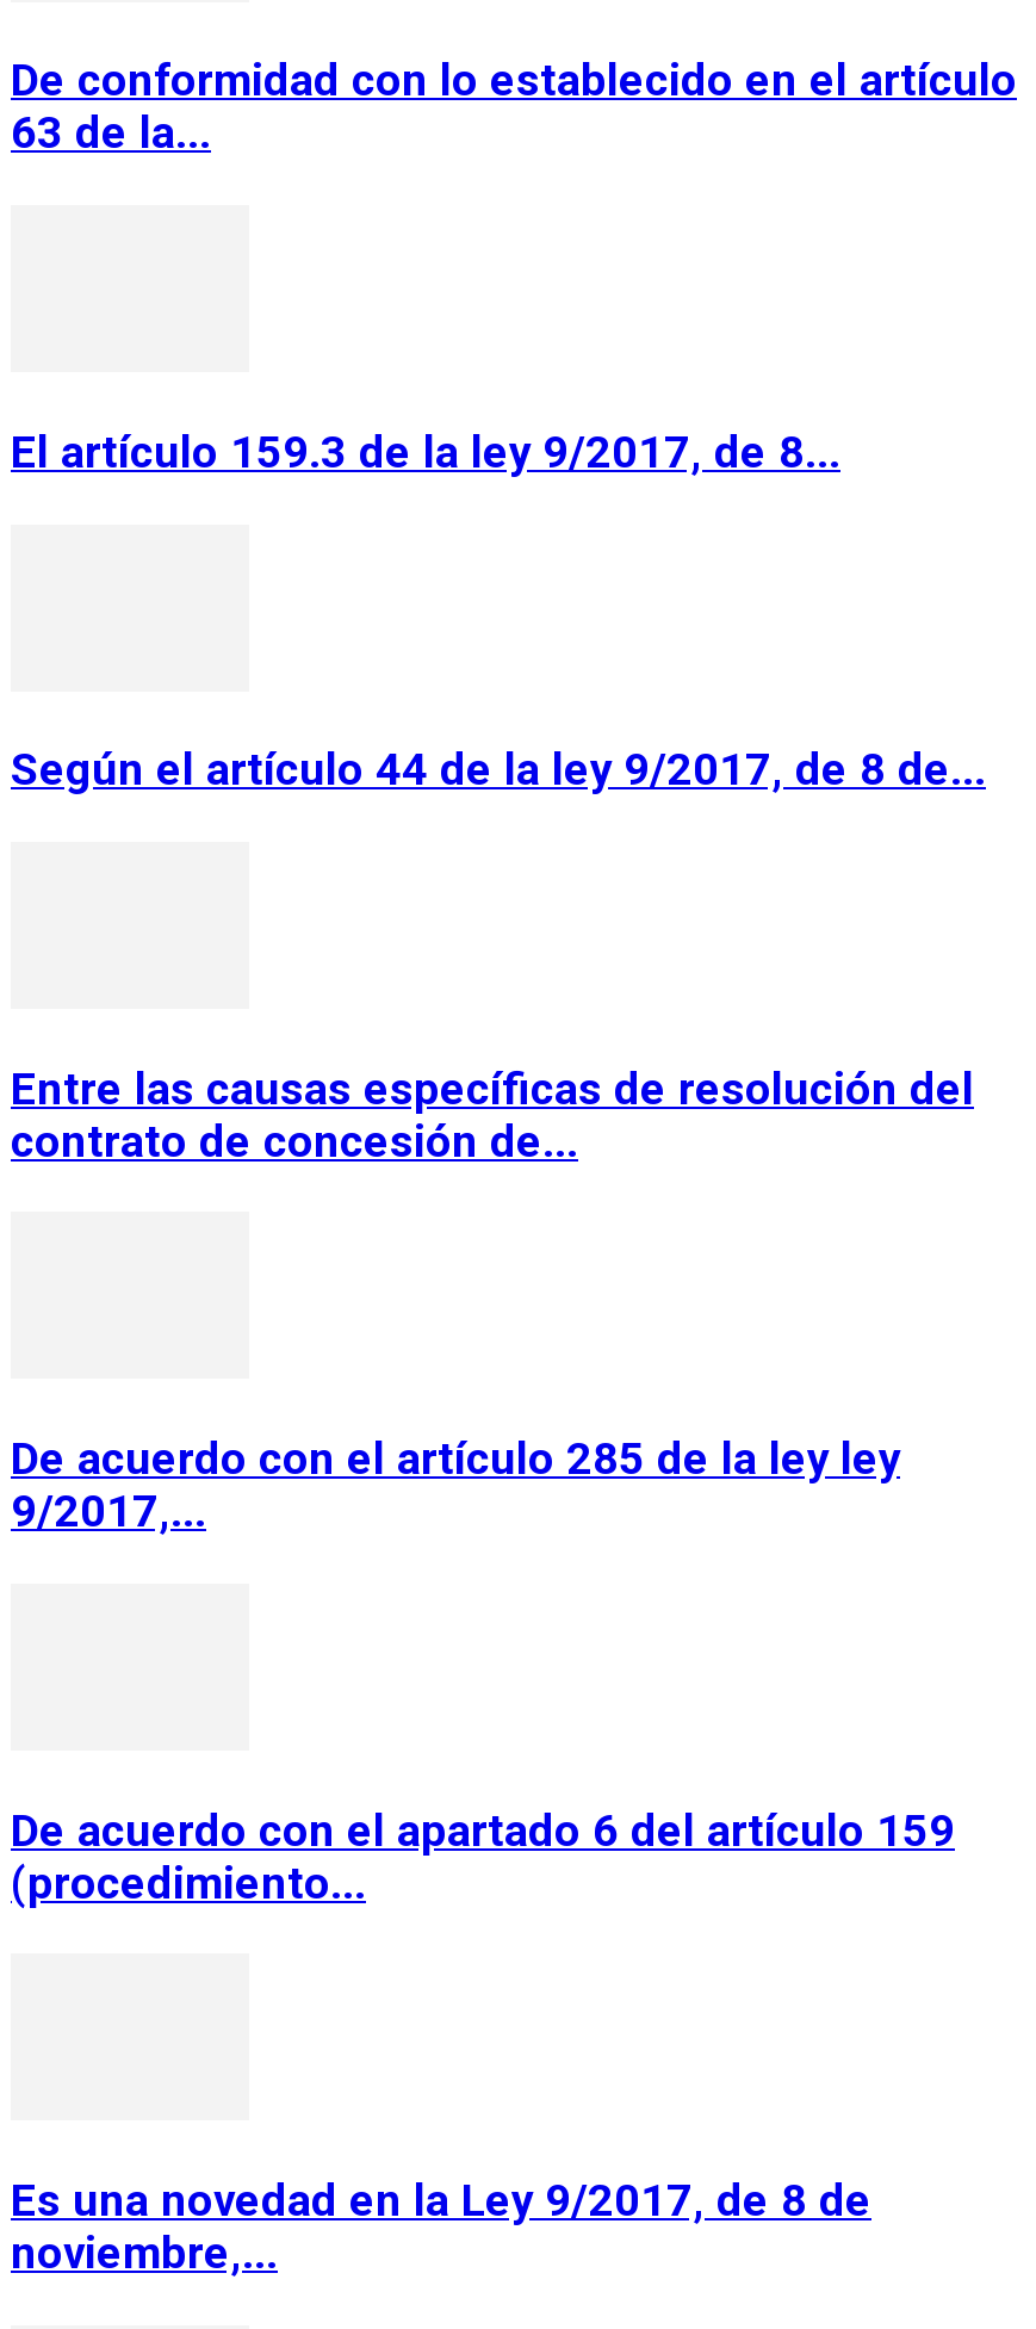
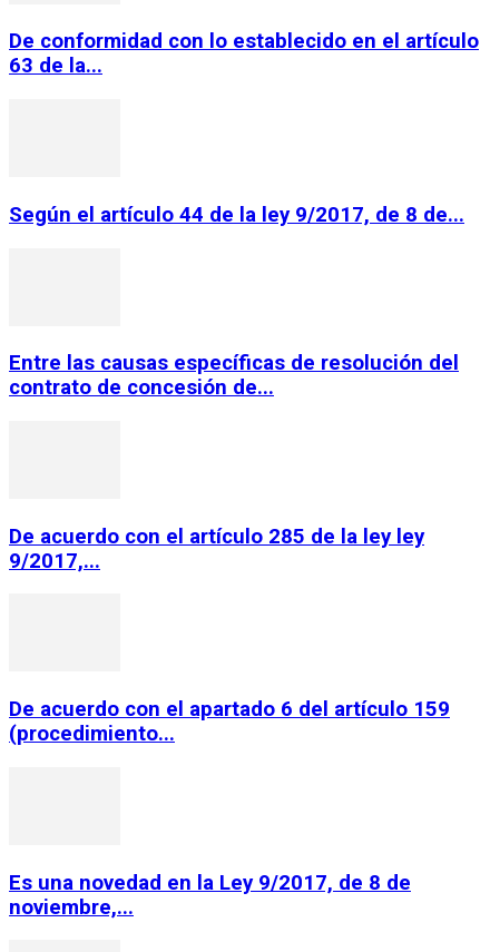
[11,426,840,479] El artículo 159.3 de la ley 9/2017, de 8... -> none

